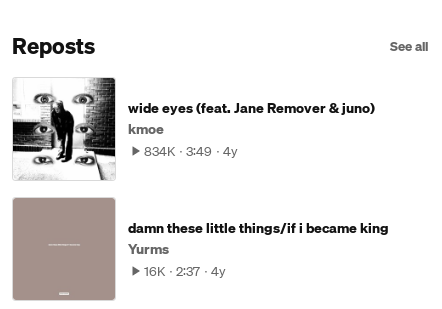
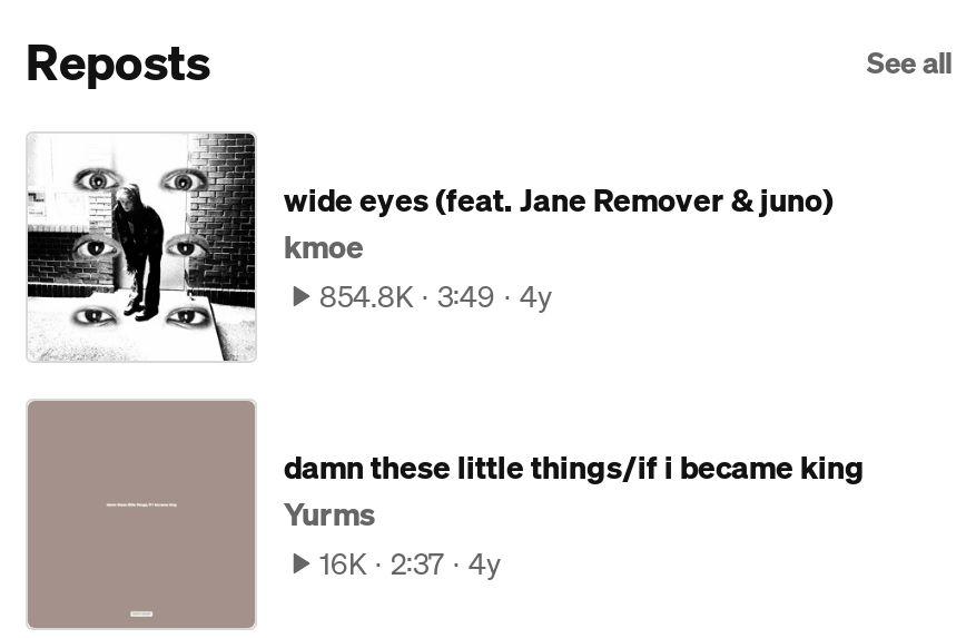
[144,141,238,161] 834K 3:49 4y -> [319,275,553,319] 854.8K 3:49 4y

